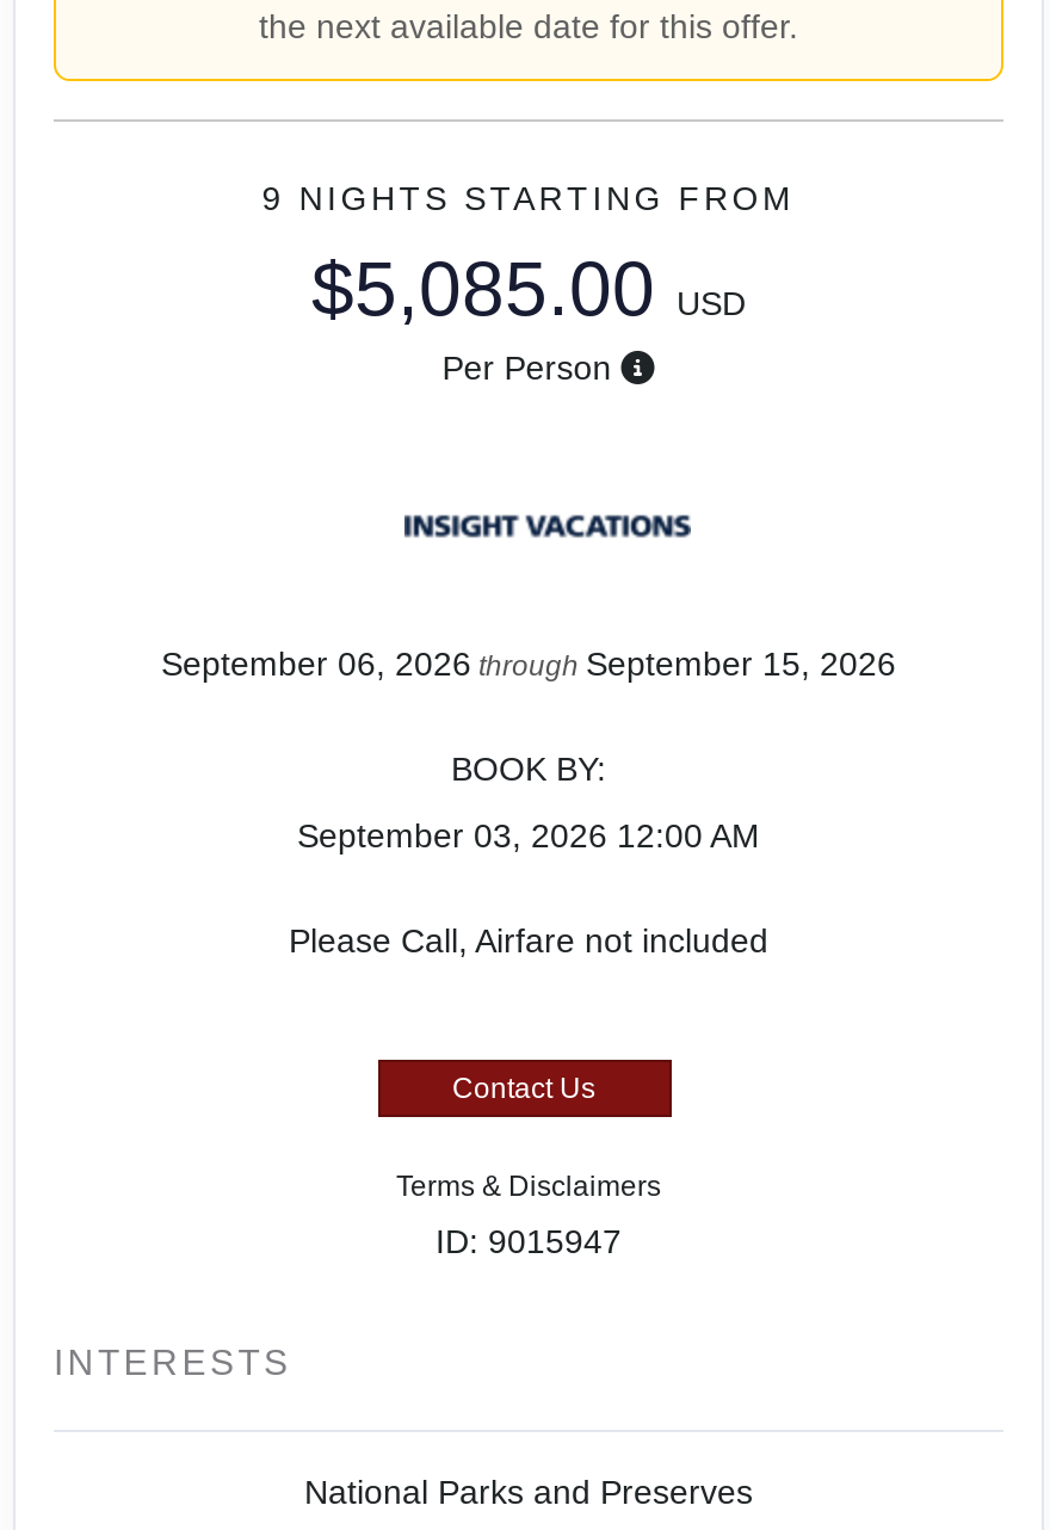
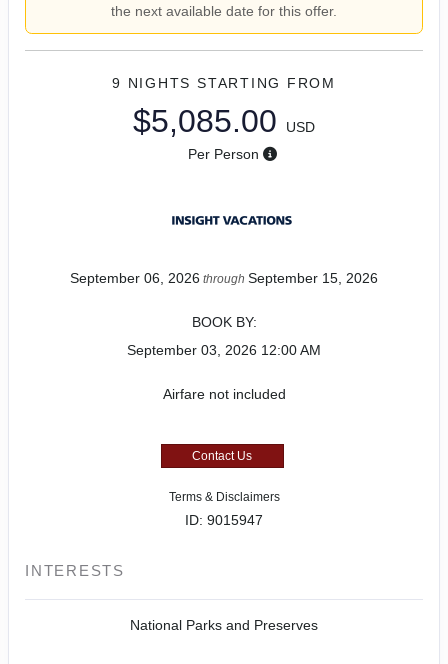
[289,921,768,960] Please Call, Airfare not included -> [162,386,285,402] Airfare not included

